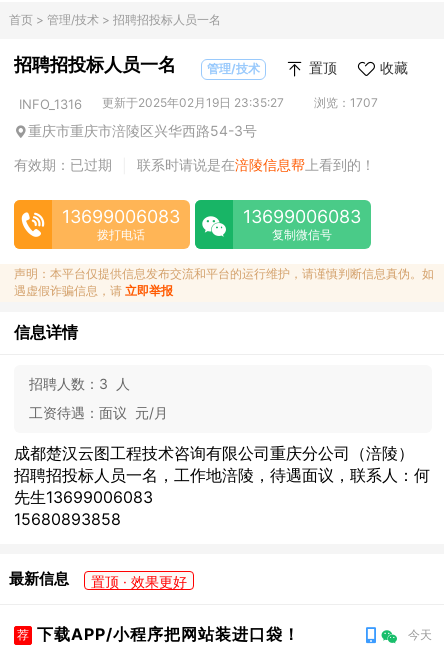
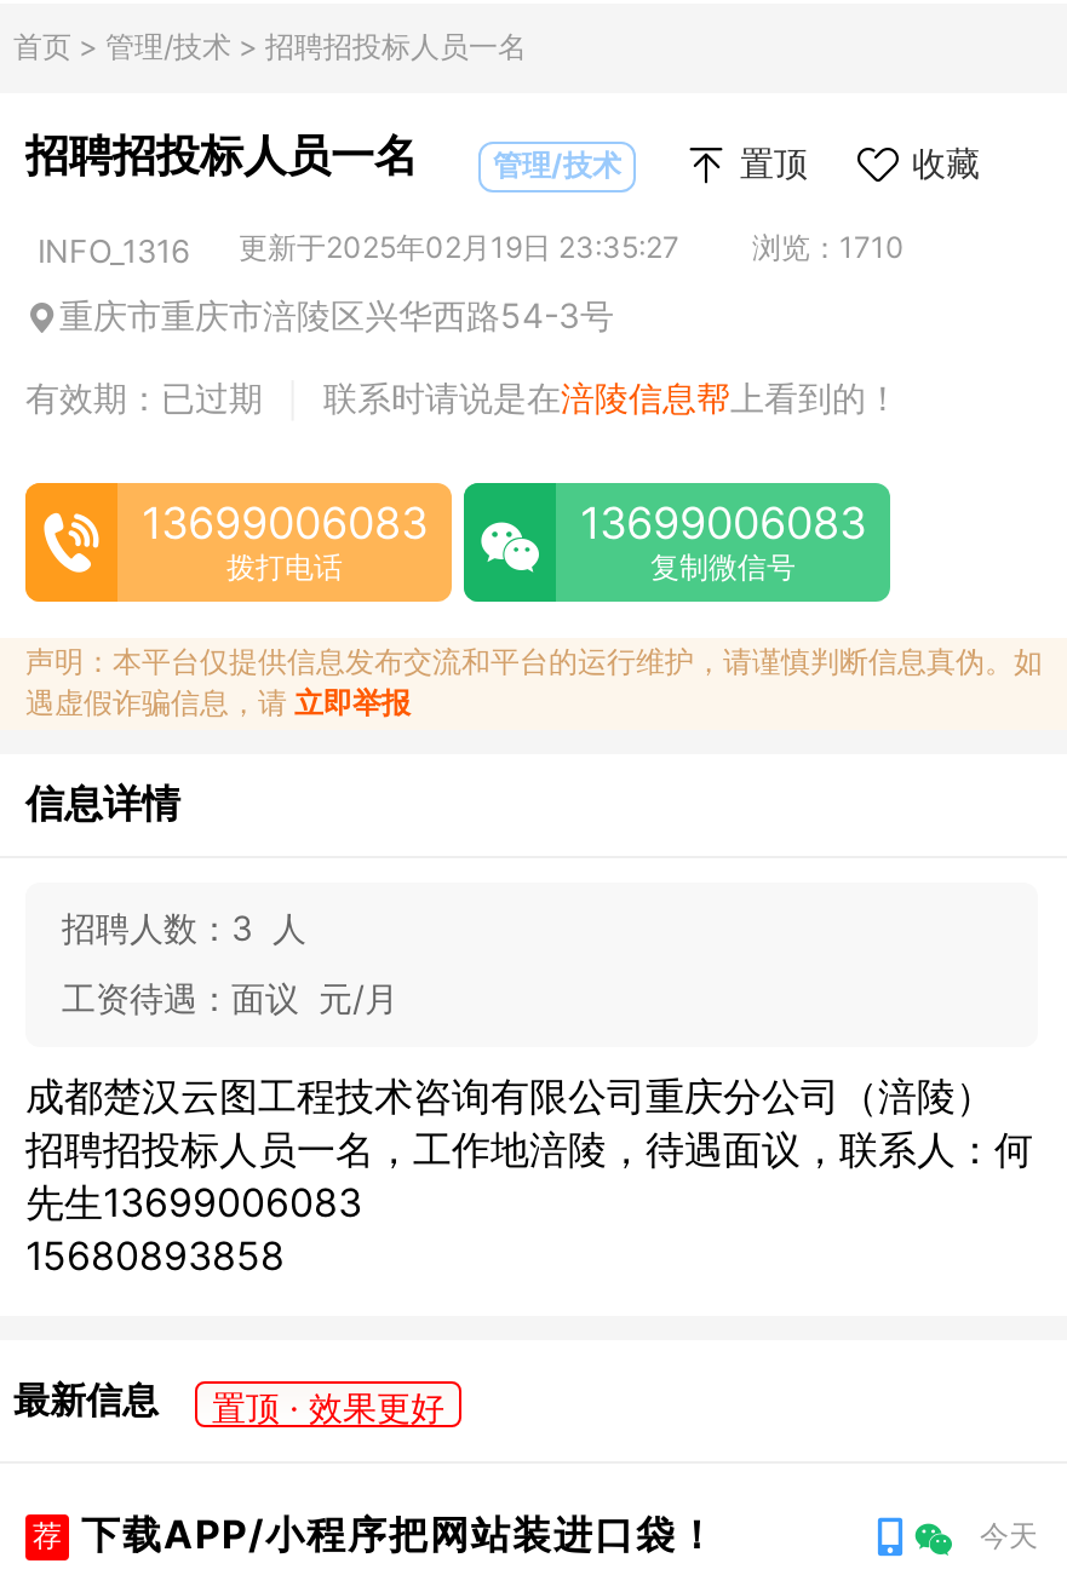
[19,95,378,111] INFO_1316 更新于2025年02月19日 23:35:27 浏览：1707 -> [38,229,905,269] INFO_1316 更新于2025年02月19日 23:35:27 浏览：1710

